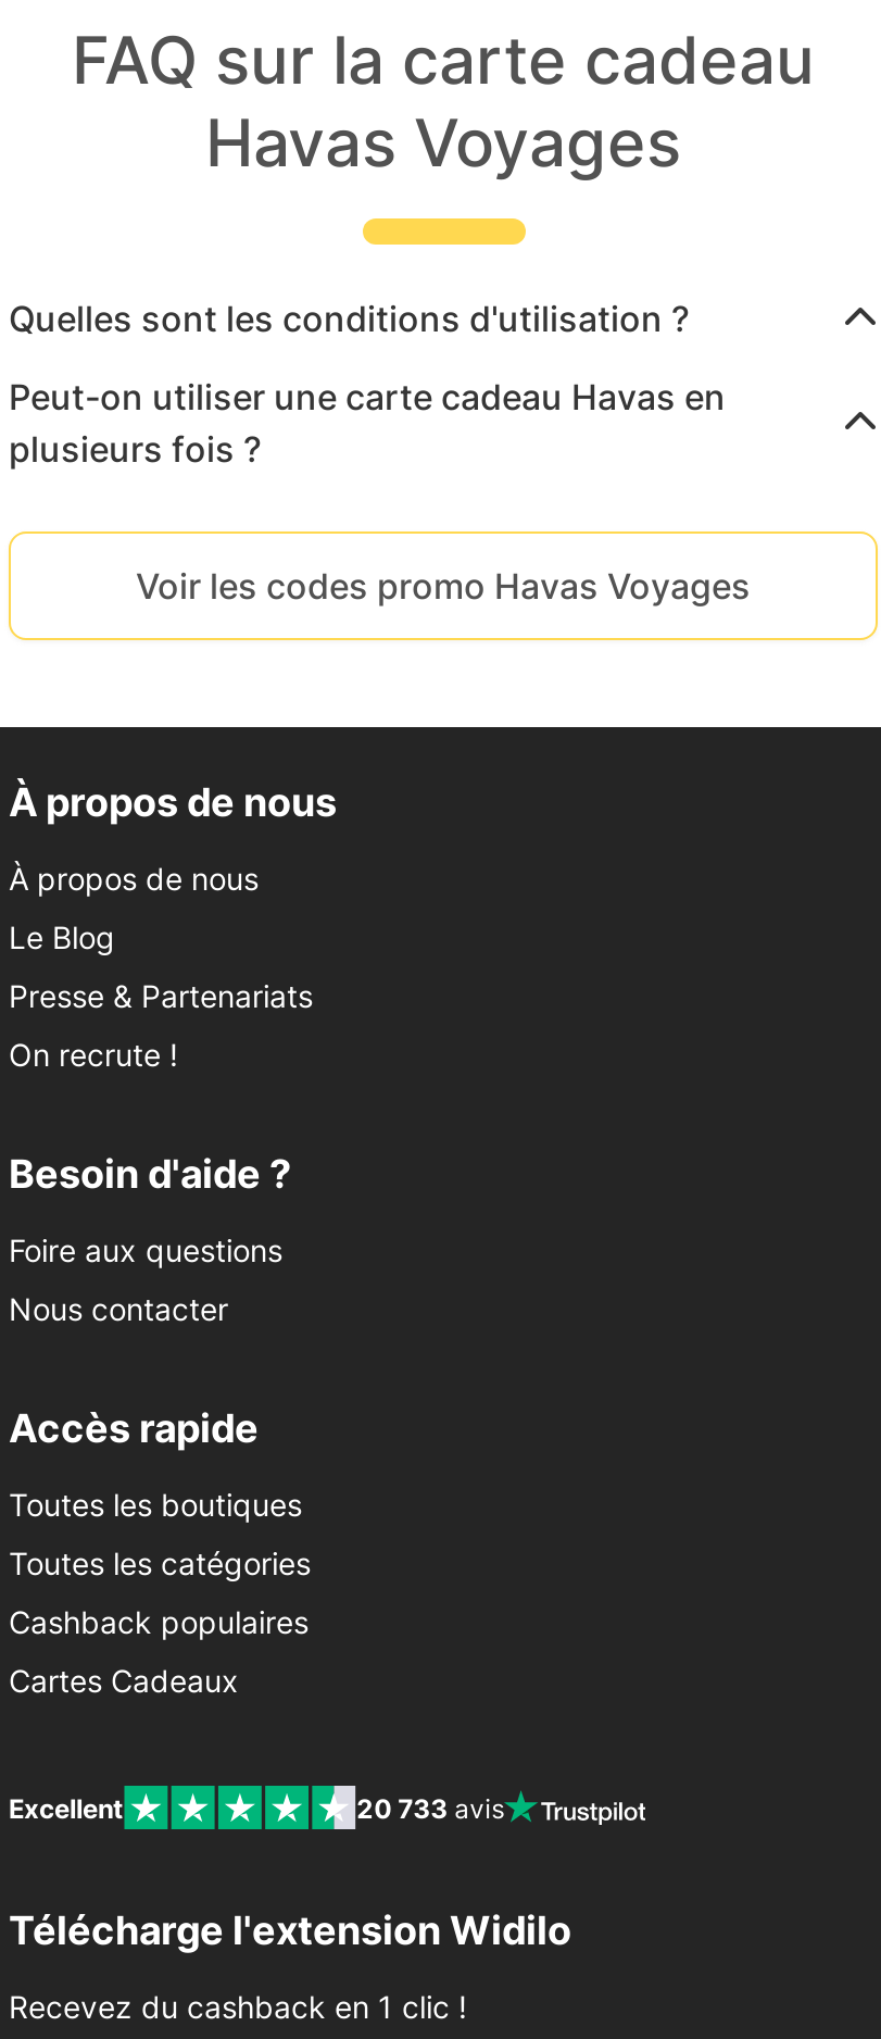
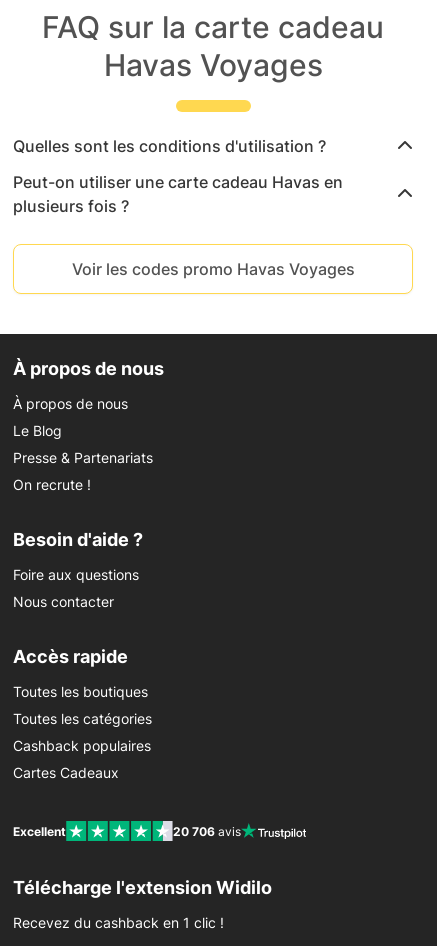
[357,1791,504,1824] 20 733 avis -> [173,824,241,839] 20 706 avis

